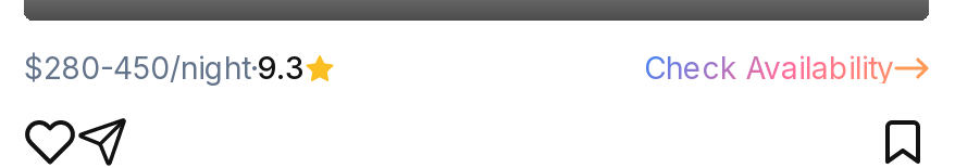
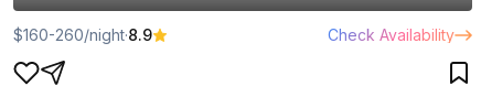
[24,49,305,86] $280-450/night·9.3 -> [13,26,152,44] $160-260/night·8.9

